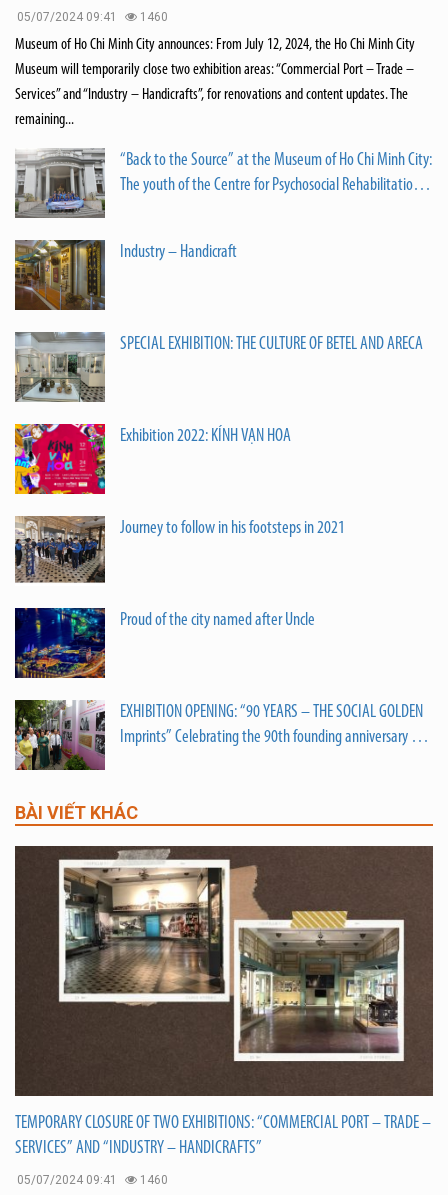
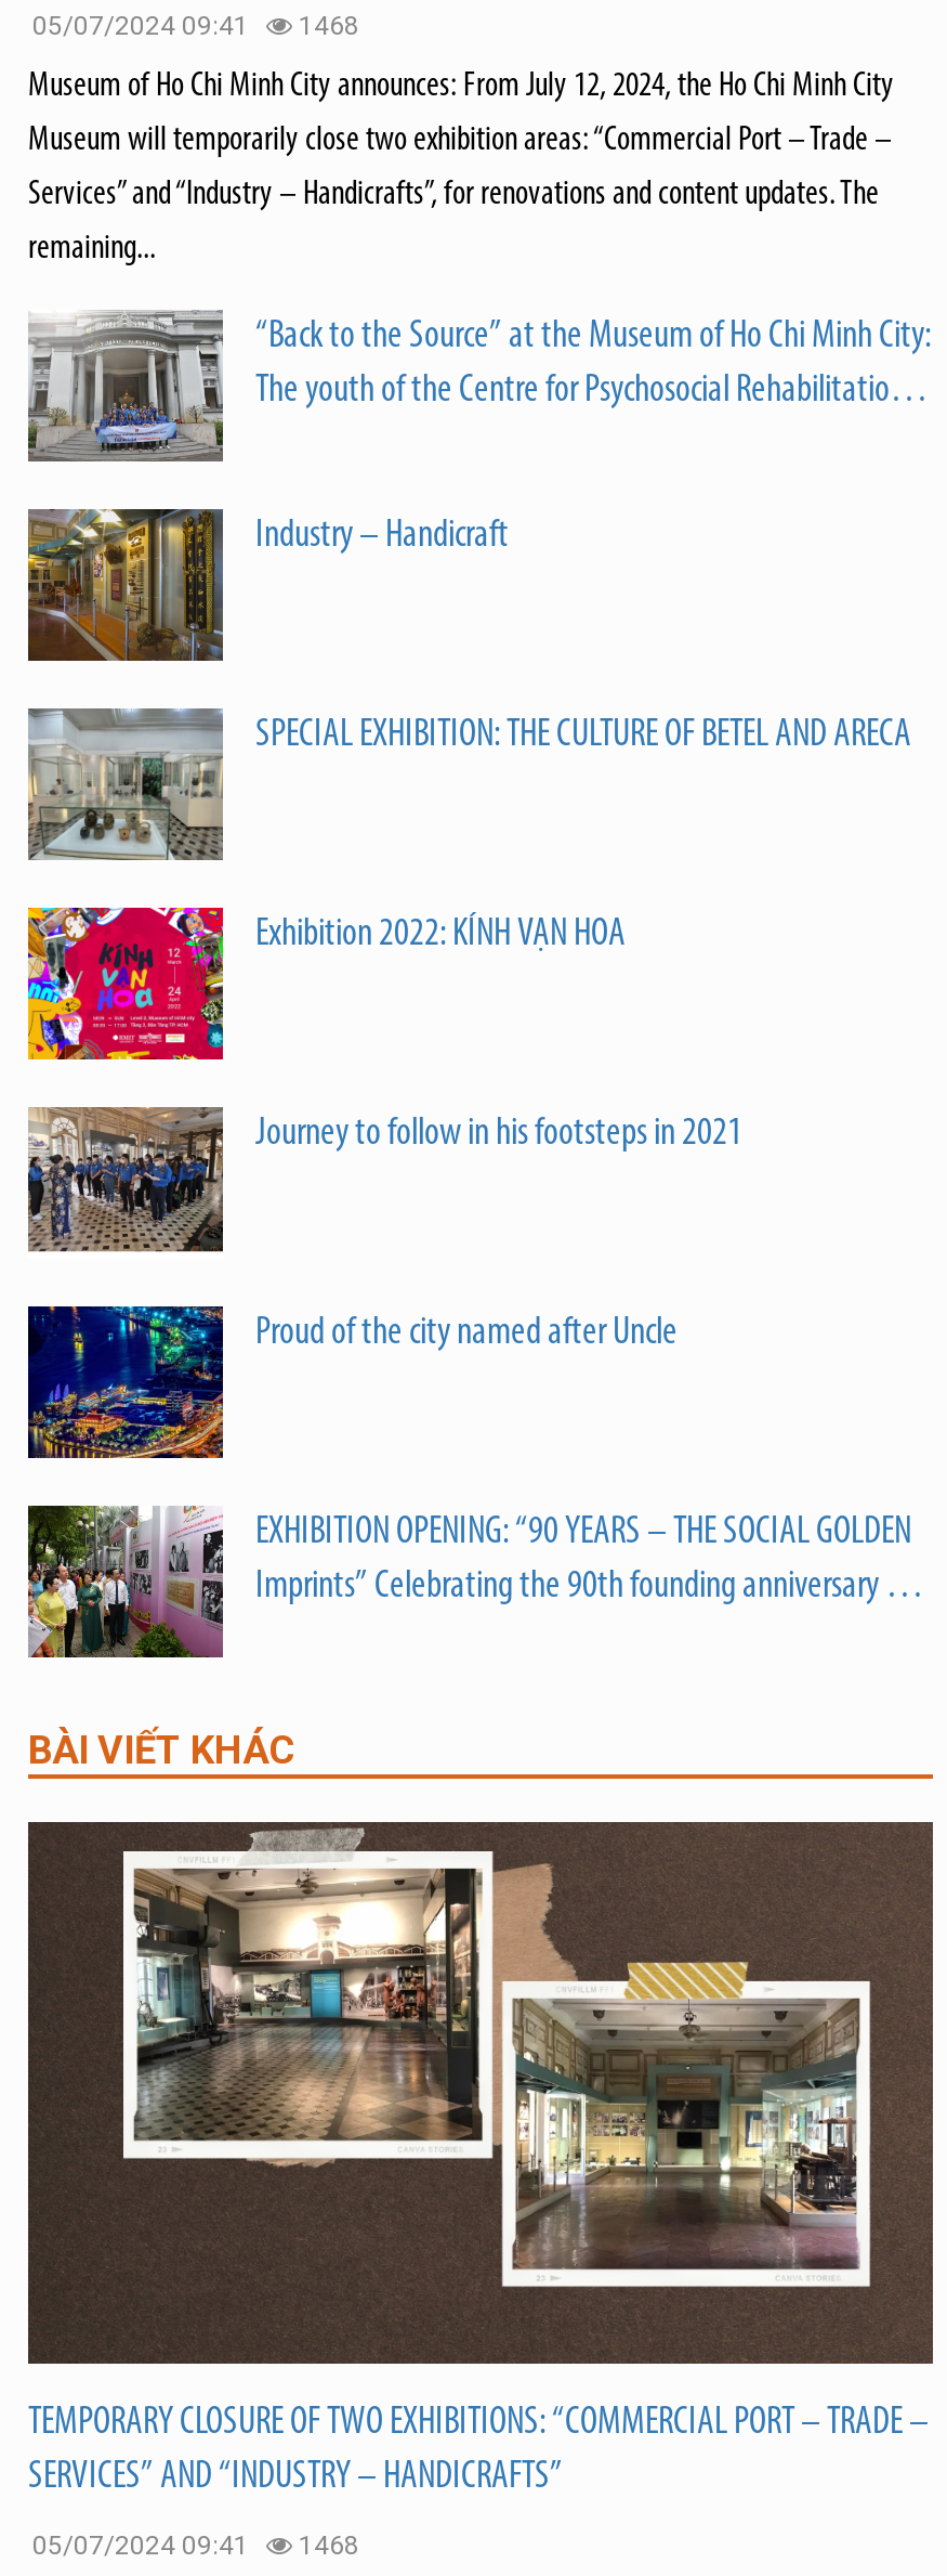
[17,10,168,24] 05/07/2024 09:41 1460 -> [32,11,359,41] 05/07/2024 09:41 1468
[17,1173,168,1187] 05/07/2024 09:41 1460 -> [32,2531,359,2561] 05/07/2024 09:41 1468

